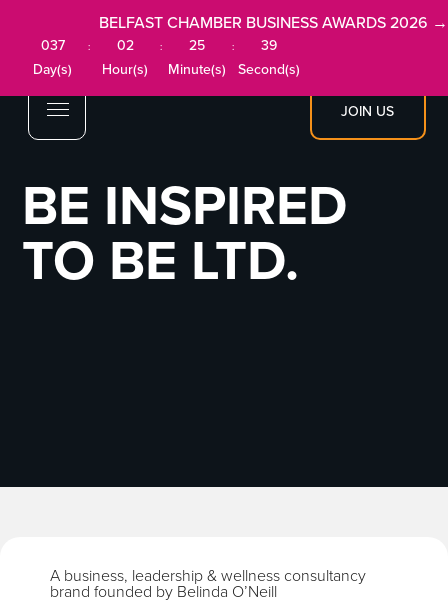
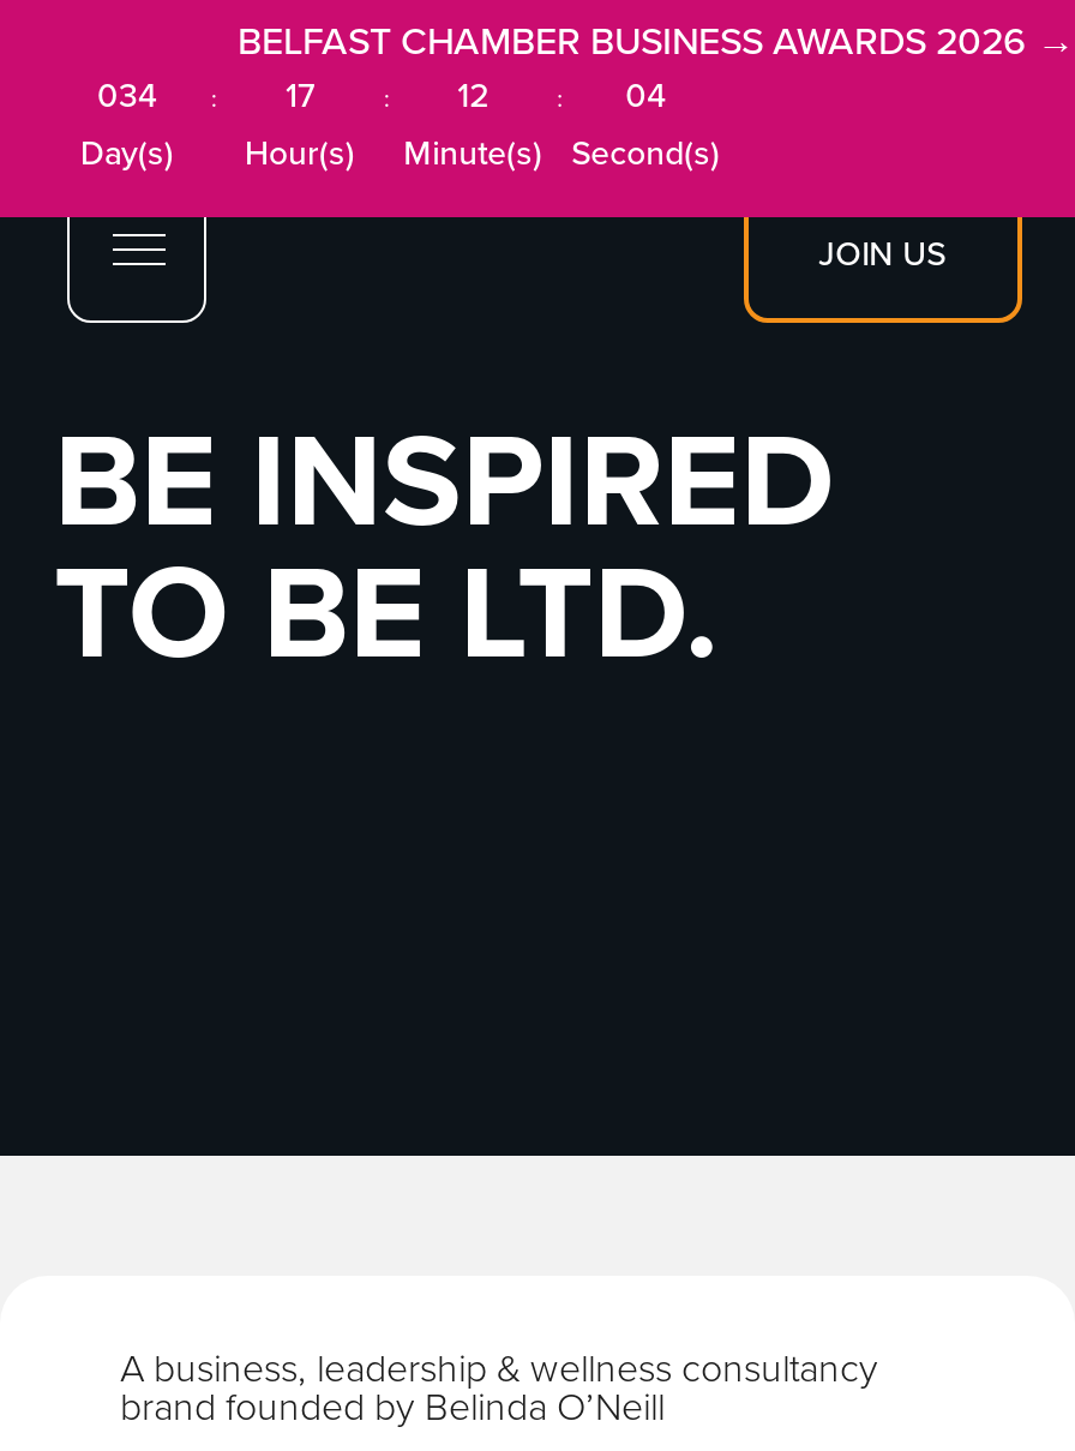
[41,35,65,55] 037 -> [97,71,157,119] 034
[116,35,133,55] 02 -> [286,71,314,119] 17
[189,35,205,55] 25 -> [457,71,489,119] 12
[261,35,277,55] 39 -> [625,71,666,119] 04

